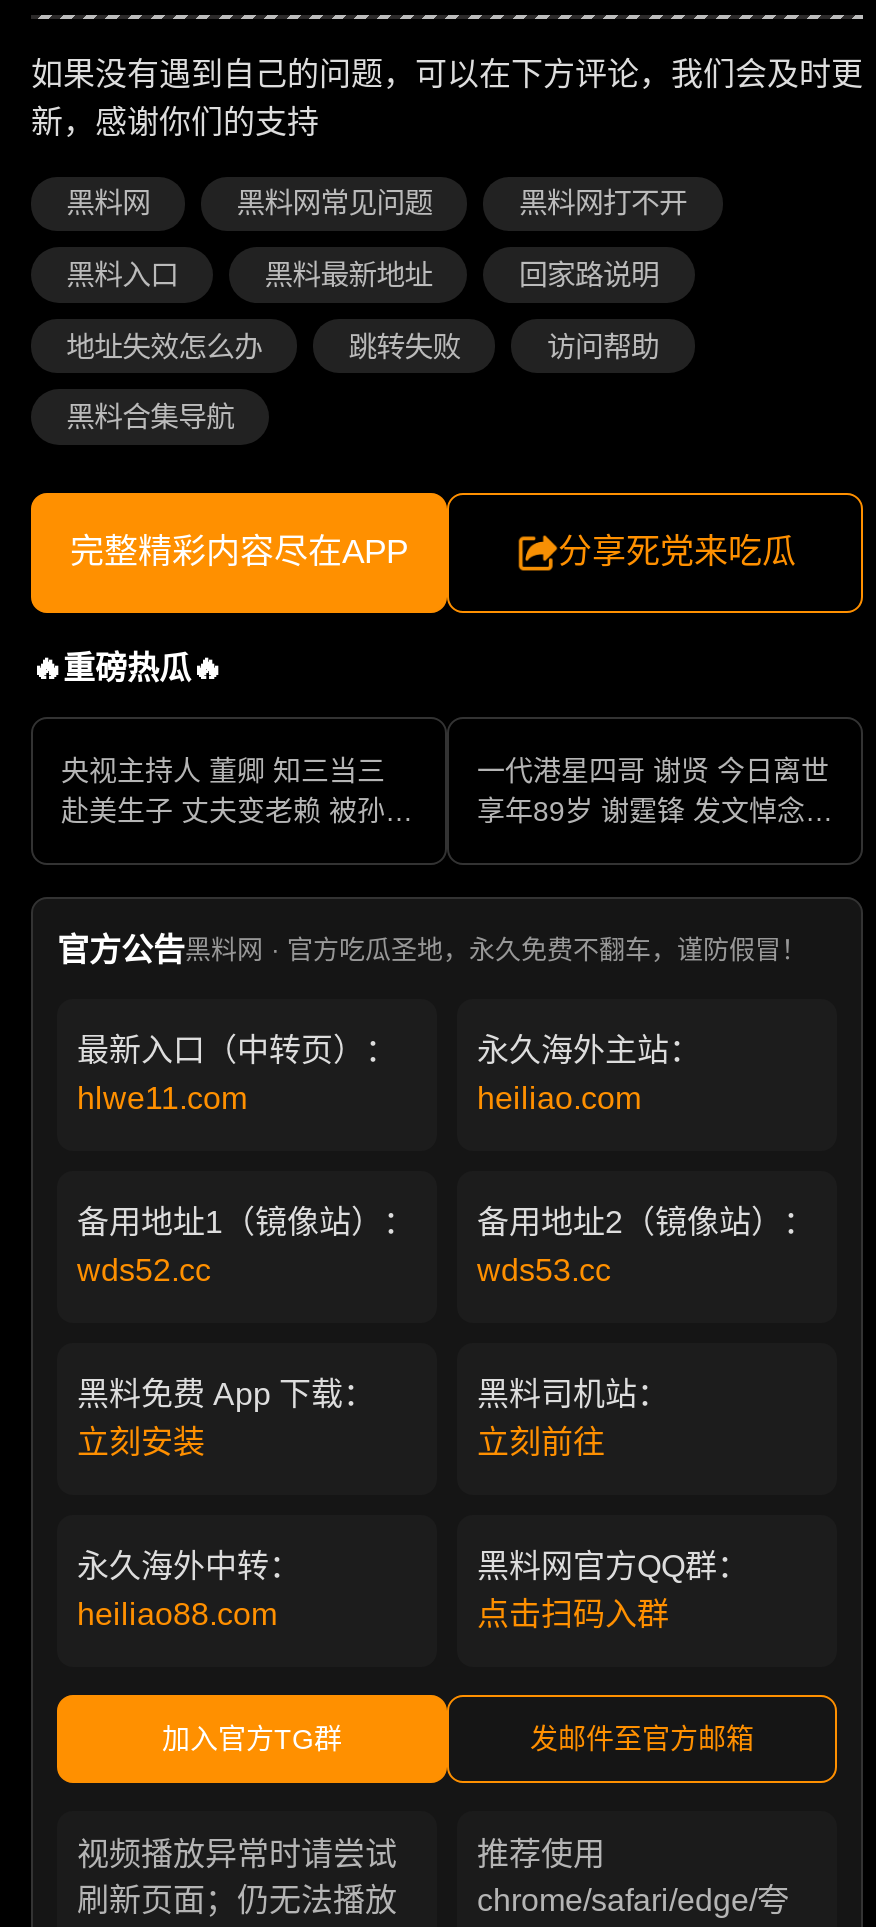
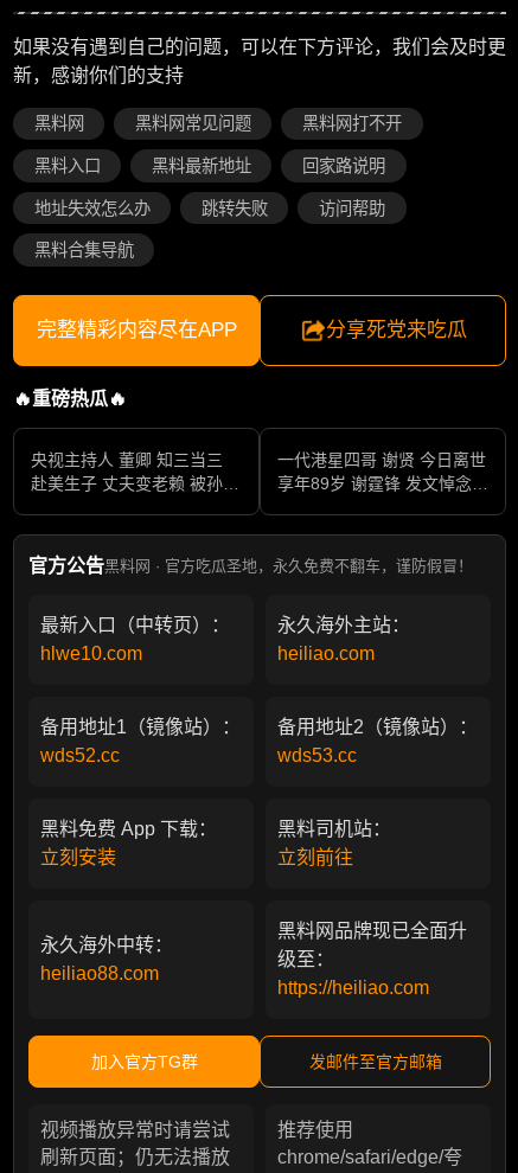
[77,1081,247,1115] hlwe11.com -> [40,643,142,663] hlwe10.com
[477,1549,749,1631] 黑料网官方QQ群： | 点击扫码入群 -> [277,921,467,998] 黑料网品牌现已全面升 | 级至： | https://heiliao.com

